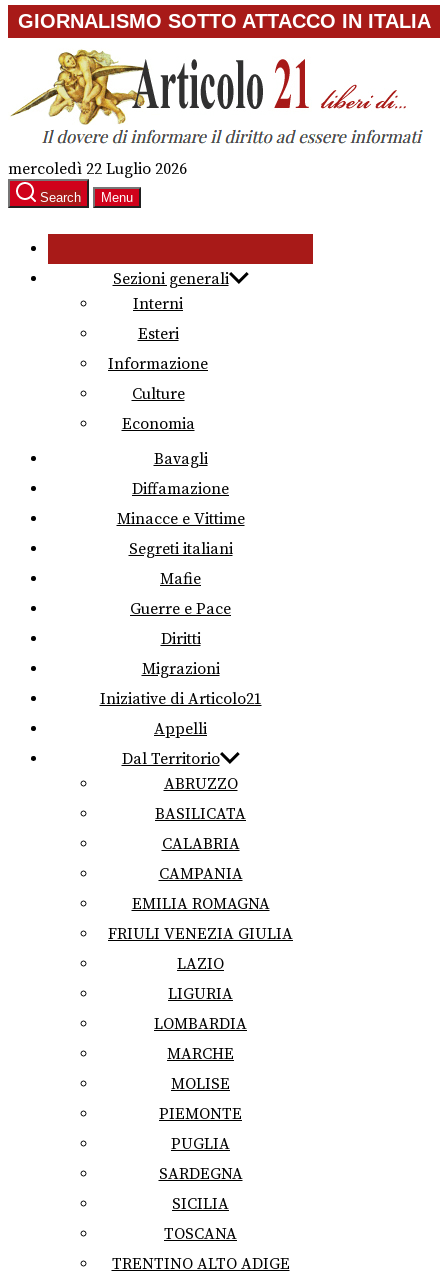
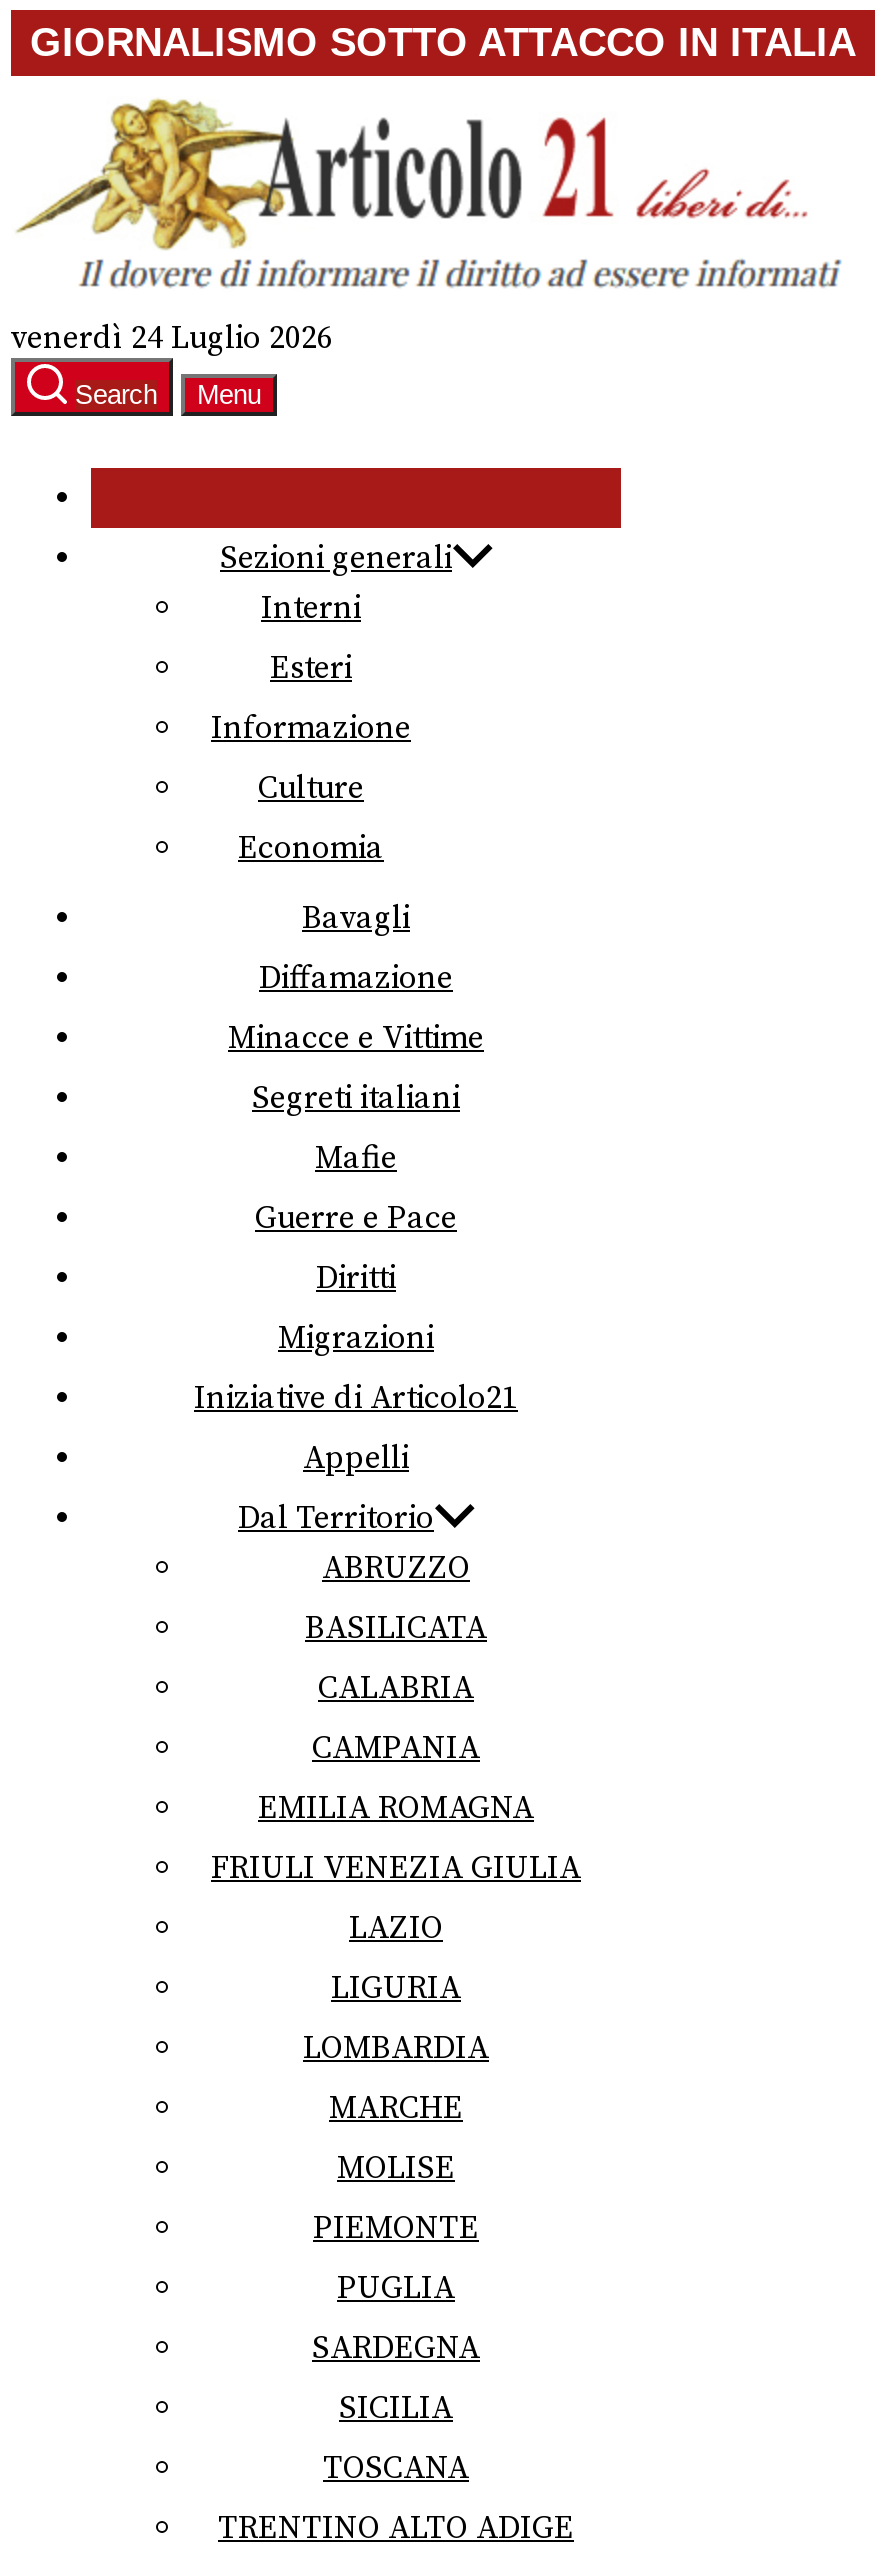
[8,159,187,179] mercoledì 22 Luglio 2026 -> [11,318,333,358] venerdì 24 Luglio 2026

